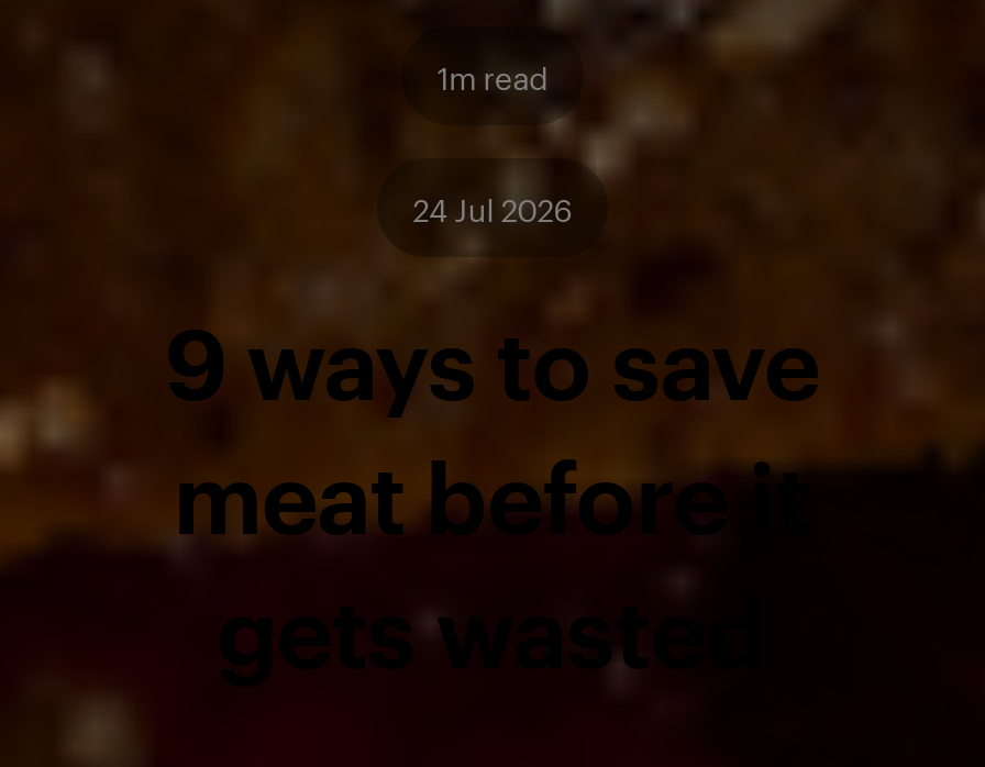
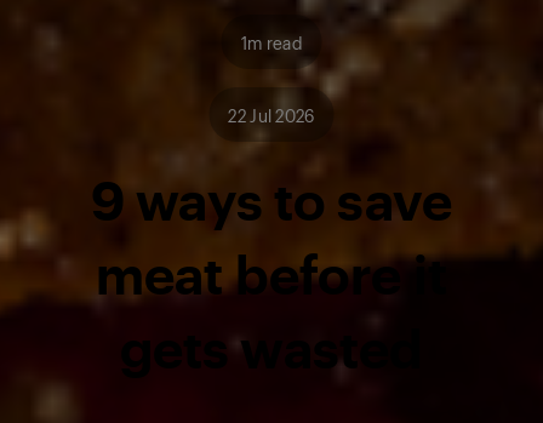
[413,186,572,227] 24 Jul 2026 -> [228,102,315,125] 22 Jul 2026

